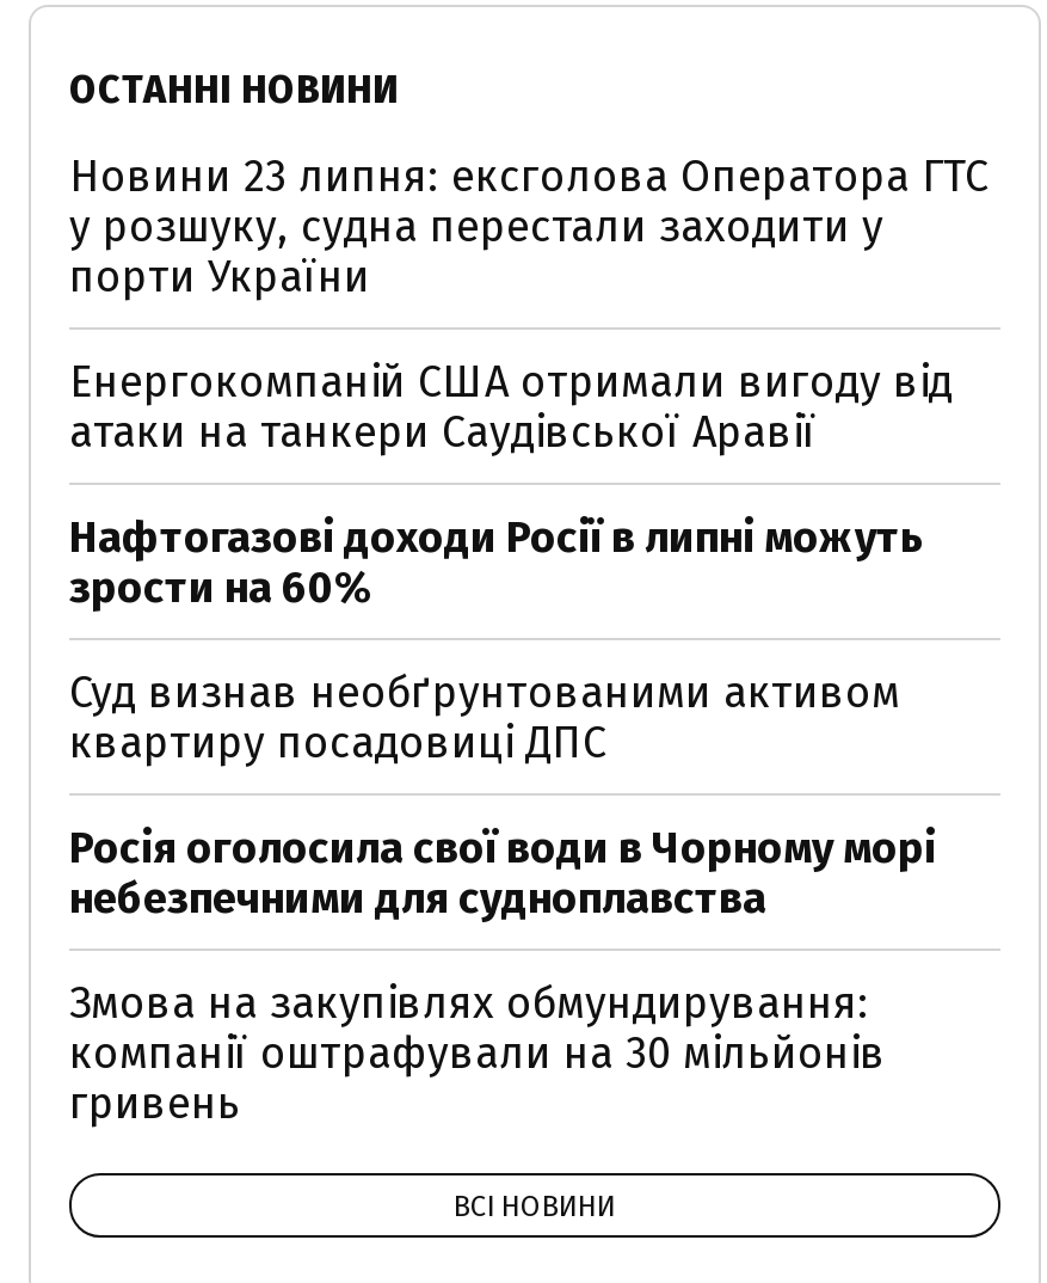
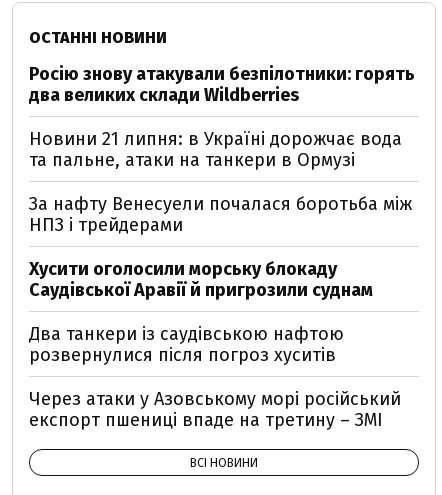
[69,150,989,303] Новини 23 липня: ексголова Оператора ГТС | у розшуку, судна перестали заходити у | порти України -> [29,63,415,106] Росію знову атакували безпілотники: горять | два великих склади Wildberries
[69,355,953,458] Енергокомпаній США отримали вигоду від | атаки на танкери Саудівської Аравії -> [29,128,402,171] Новини 21 липня: в Україні дорожчає вода | та пальне, атаки на танкери в Ормузі
[69,511,924,613] Нафтогазові доходи Росії в липні можуть | зрости на 60% -> [29,193,412,236] За нафту Венесуели почалася боротьба між | НПЗ і трейдерами
[69,666,900,769] Суд визнав необґрунтованими активом | квартиру посадовиці ДПС -> [29,258,373,301] Хусити оголосили морську блокаду | Саудівської Аравії й пригрозили суднам
[69,821,936,924] Росія оголосила свої води в Чорному морі | небезпечними для судноплавства -> [29,323,344,366] Два танкери із саудівською нафтою | розвернулися після погроз хуситів
[69,976,886,1129] Змова на закупівлях обмундирування: | компанії оштрафували на 30 мільйонів | гривень -> [29,388,401,431] Через атаки у Азовському морі російський | експорт пшениці впаде на третину – ЗМІ

